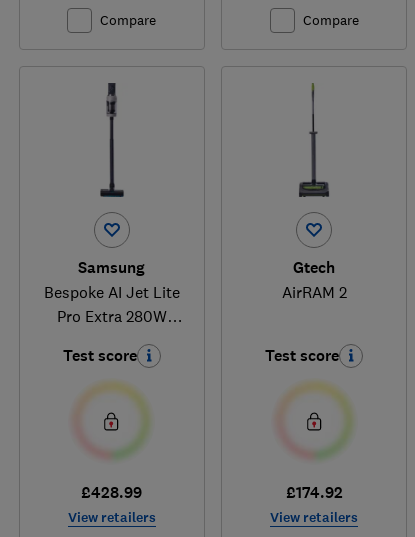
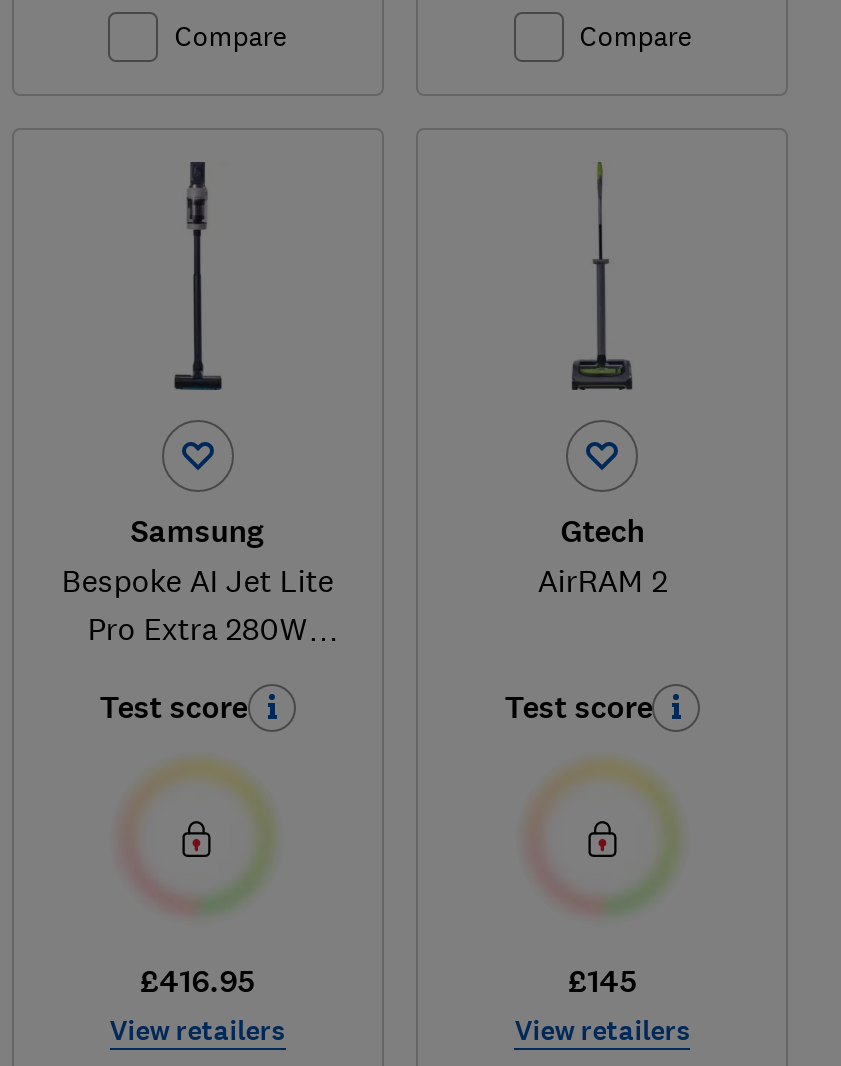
[81,482,142,503] £428.99 -> [140,961,256,1003] £416.95
[286,482,343,503] £174.92 -> [567,961,637,1003] £145

